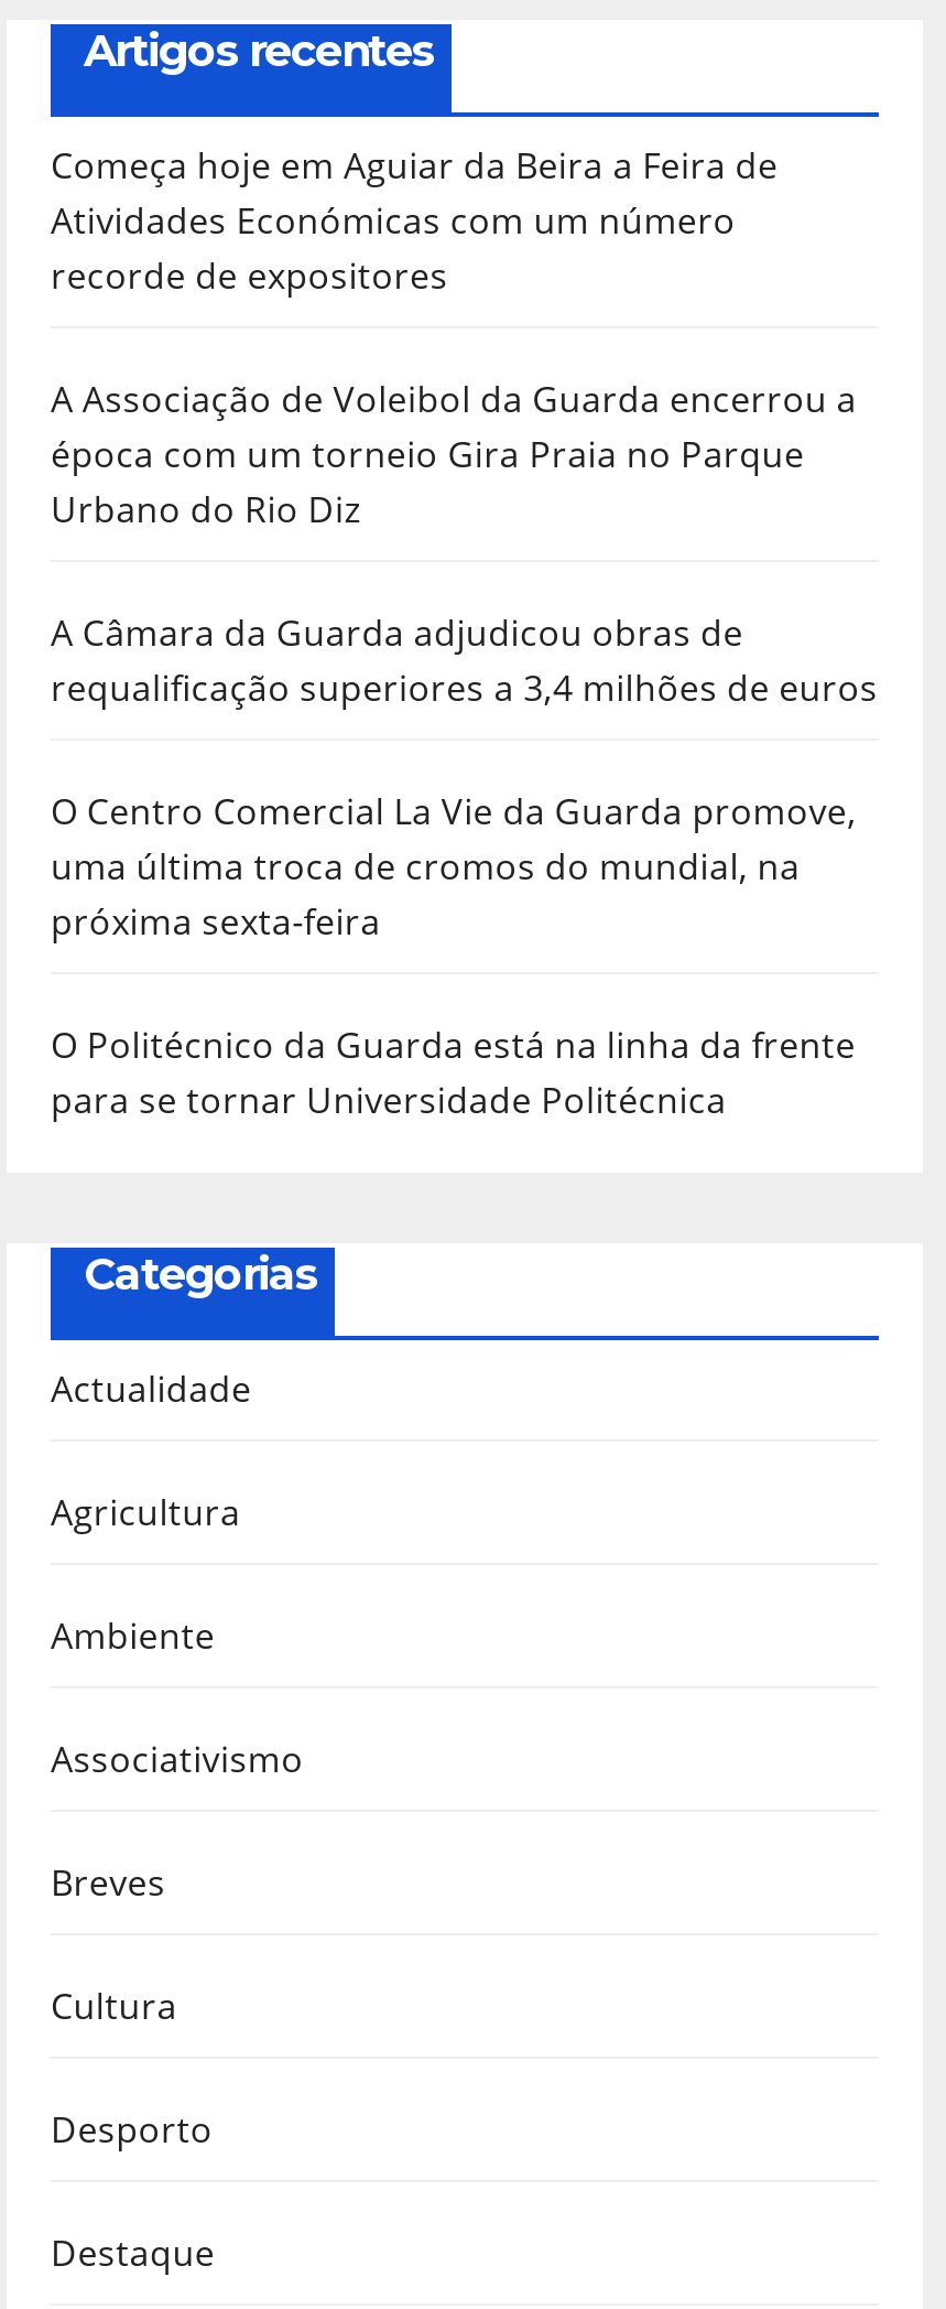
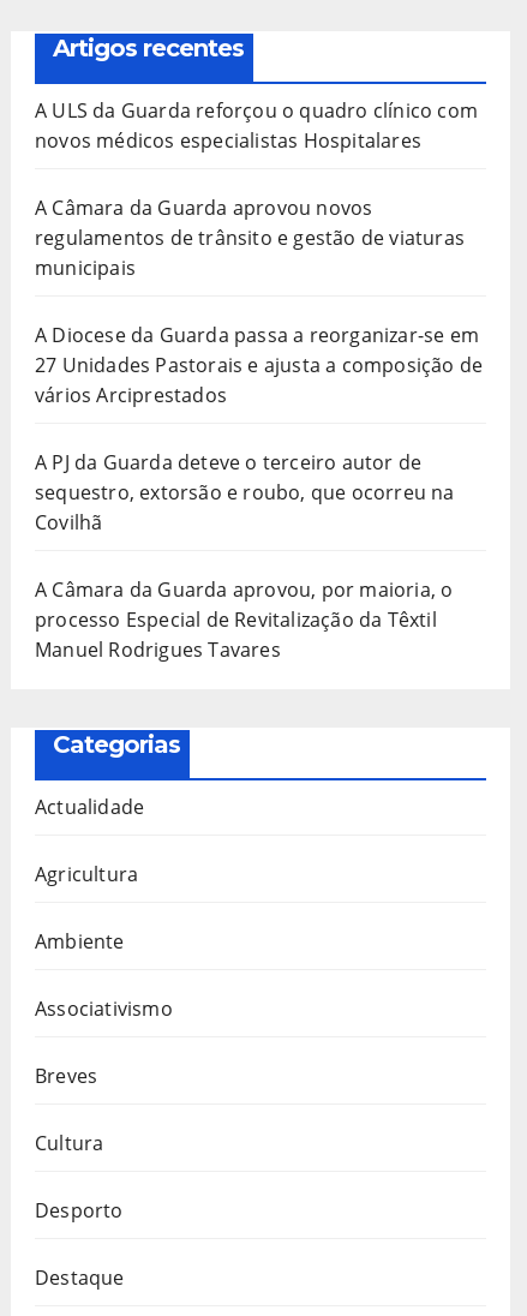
[51,141,778,300] Começa hoje em Aguiar da Beira a Feira de | Atividades Económicas com um número | recorde de expositores -> [35,97,478,154] A ULS da Guarda reforçou o quadro clínico com | novos médicos especialistas Hospitalares
[51,375,857,533] A Associação de Voleibol da Guarda encerrou a | época com um torneio Gira Praia no Parque | Urbano do Rio Diz -> [35,195,465,281] A Câmara da Guarda aprovou novos | regulamentos de trânsito e gestão de viaturas | municipais
[51,608,878,712] A Câmara da Guarda adjudicou obras de | requalificação superiores a 3,4 milhões de euros -> [35,322,483,408] A Diocese da Guarda passa a reorganizar-se em | 27 Unidades Pastorais e ajusta a composição de | vários Arciprestados
[51,787,856,946] O Centro Comercial La Vie da Guarda promove, | uma última troca de cromos do mundial, na | próxima sexta-feira -> [35,449,454,536] A PJ da Guarda deteve o terceiro autor de | sequestro, extorsão e roubo, que ocorreu na | Covilhã
[51,1021,855,1124] O Politécnico da Guarda está na linha da frente | para se tornar Universidade Politécnica -> [35,576,453,663] A Câmara da Guarda aprovou, por maioria, o | processo Especial de Revitalização da Têxtil | Manuel Rodrigues Tavares

